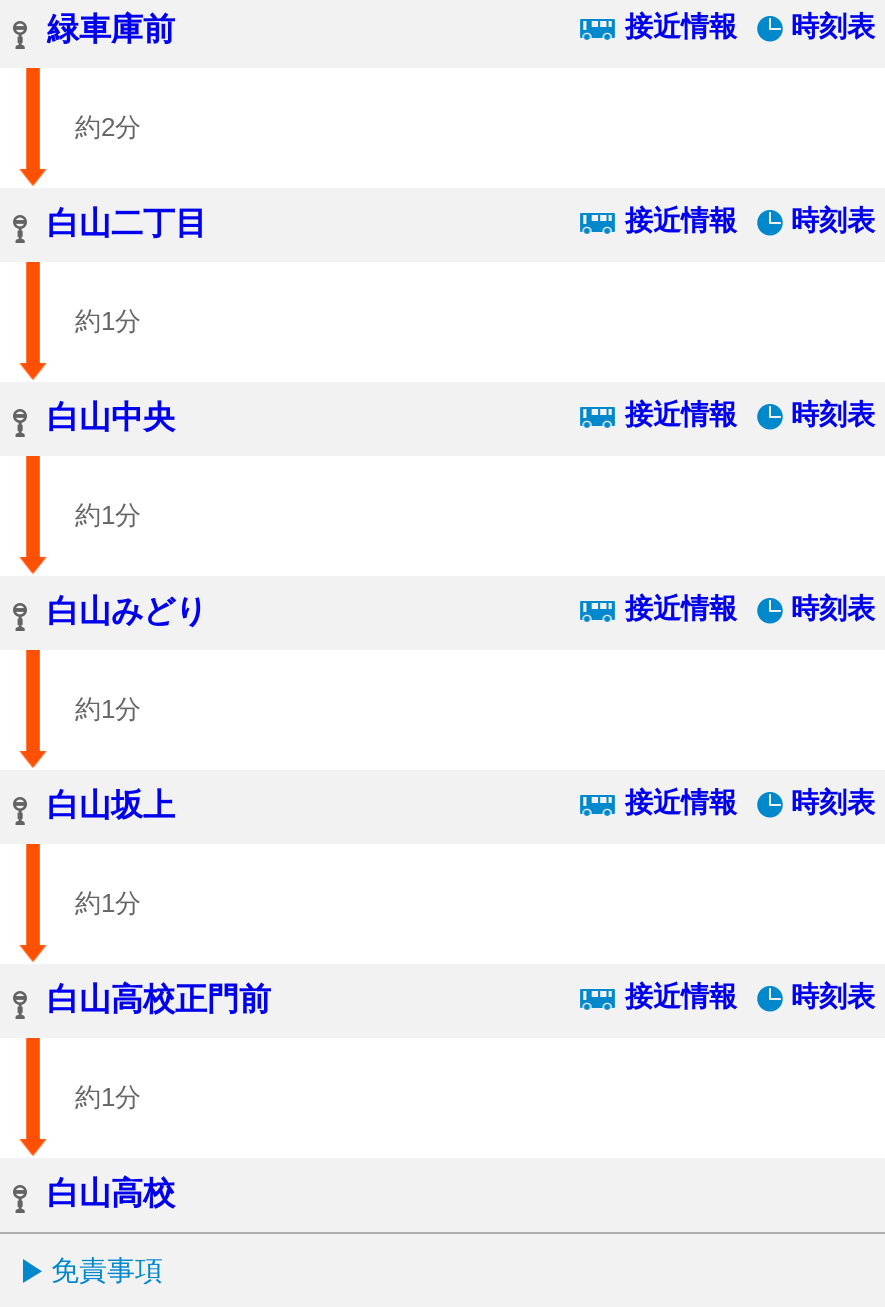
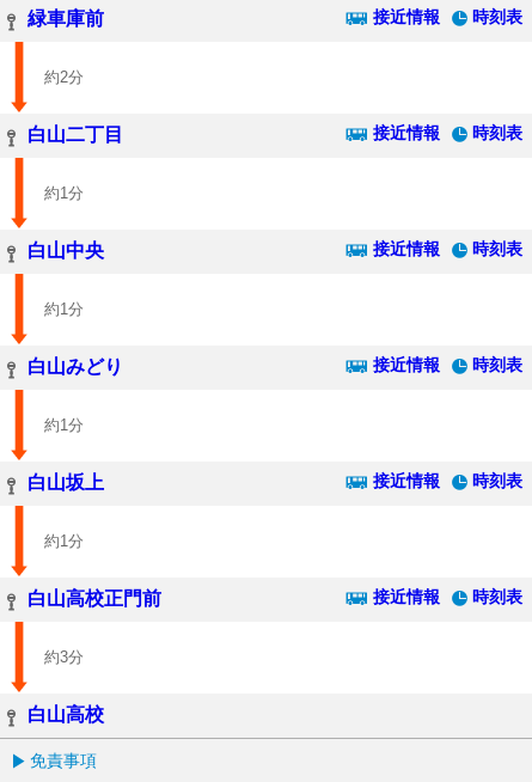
[75,1082,141,1112] 約1分 -> [44,648,84,666] 約3分

